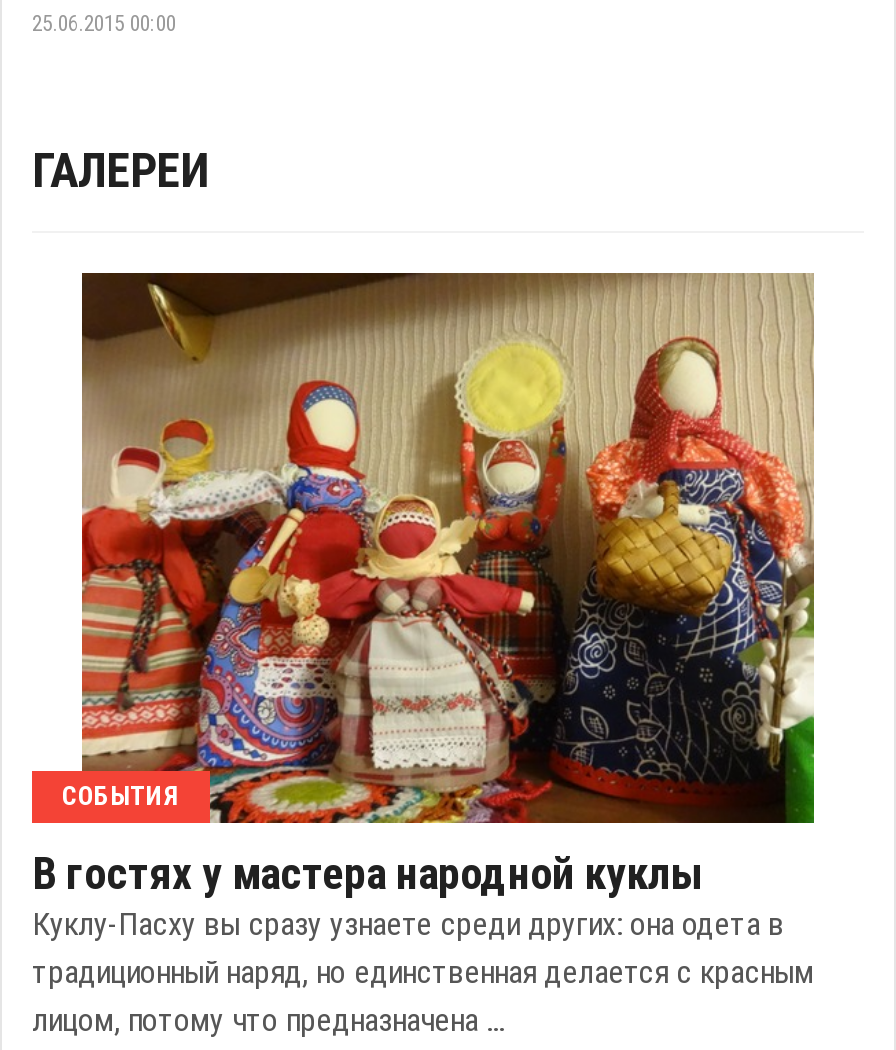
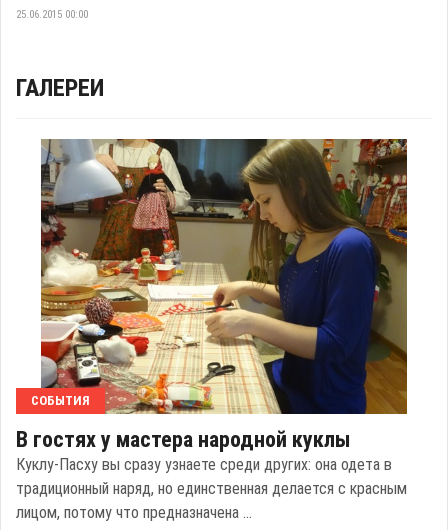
[80,271,816,825] [image] -> [40,138,408,415] [image]

